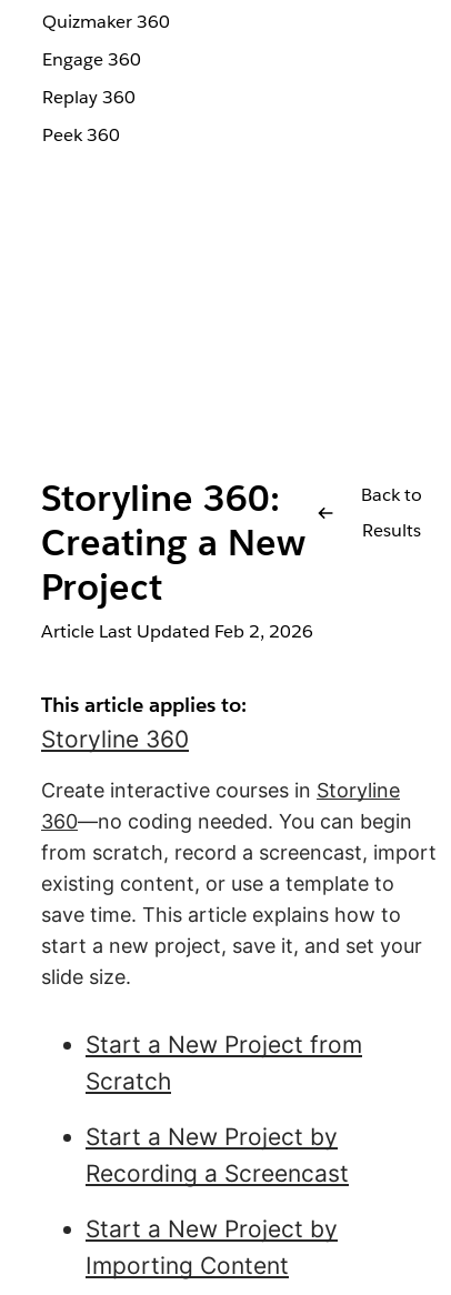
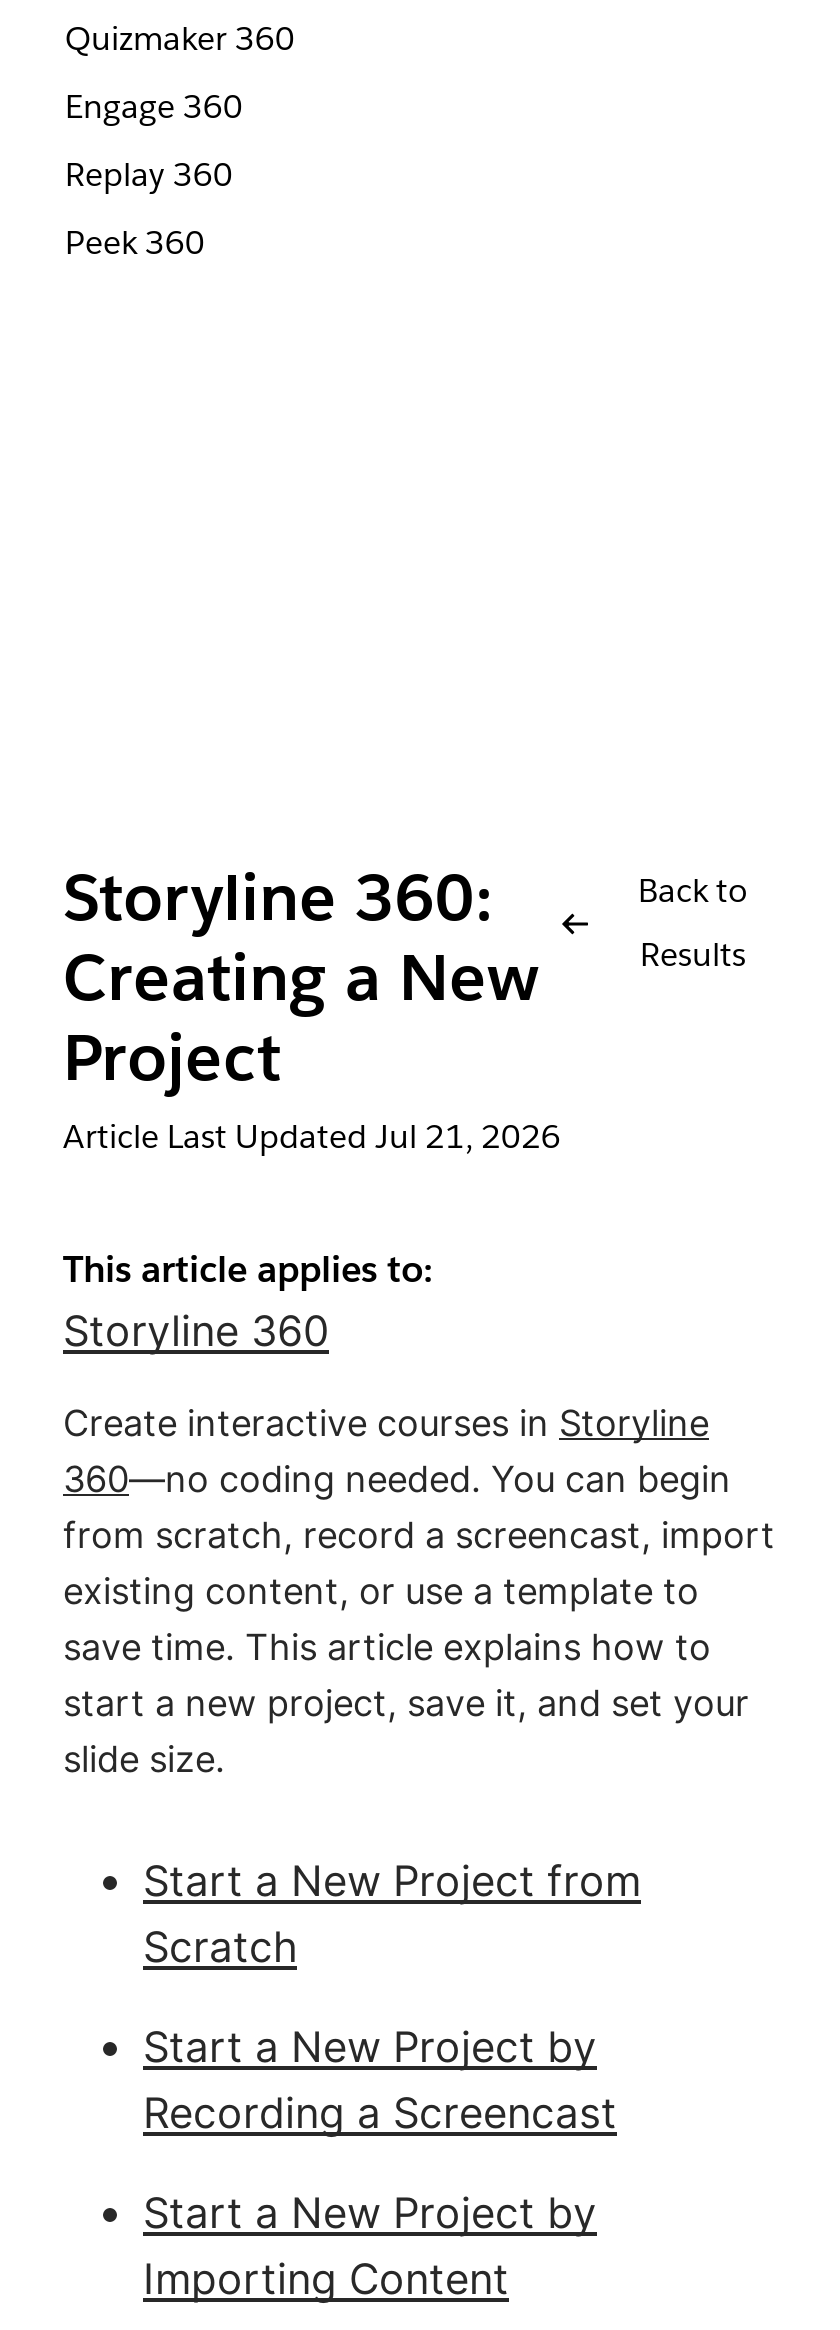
[41,620,313,643] Article Last Updated Feb 2, 2026 -> [63,1116,561,1158] Article Last Updated Jul 21, 2026

